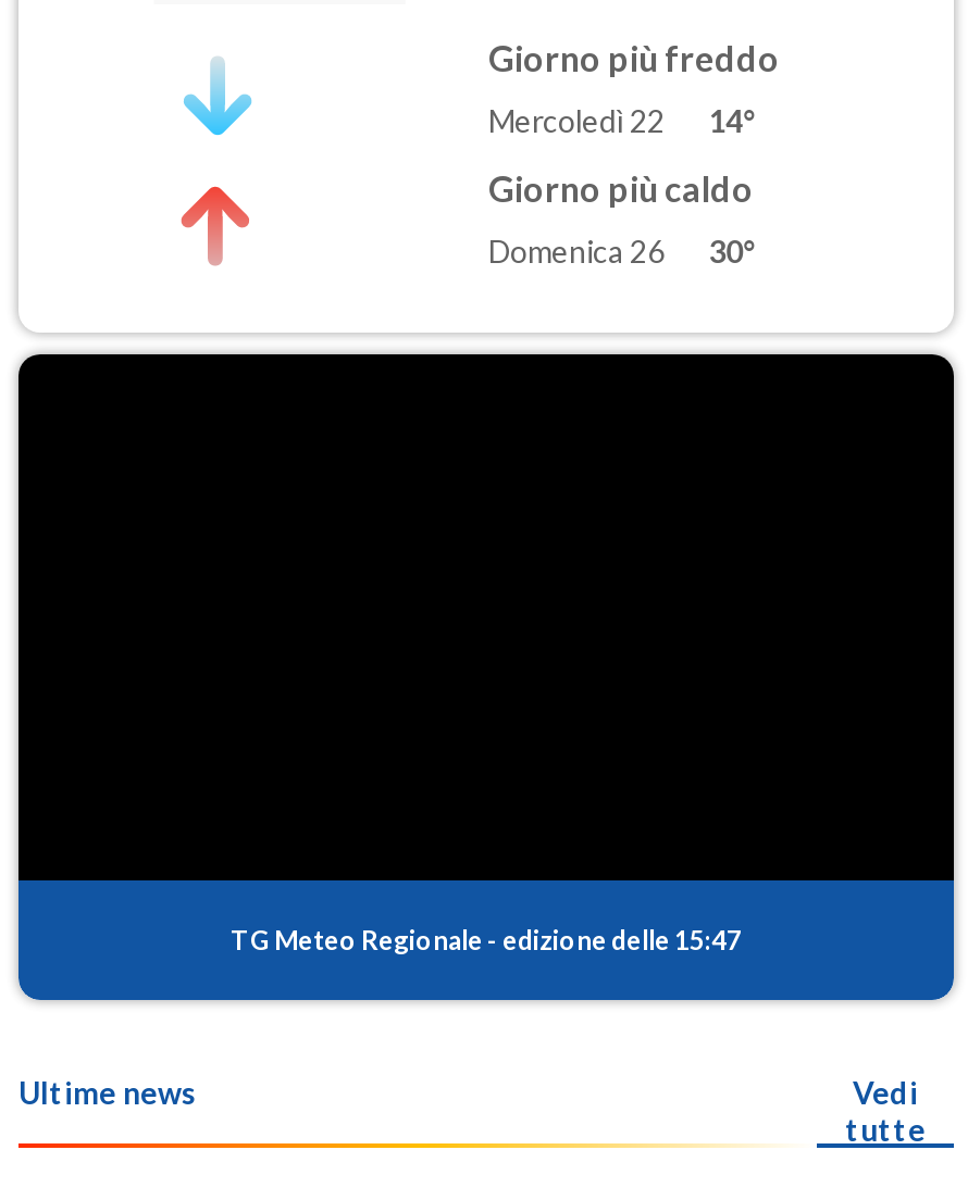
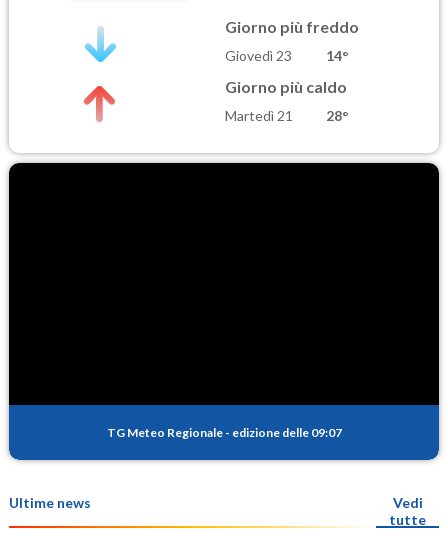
[488,102,665,139] Mercoledì 22 -> [225,47,292,64] Giovedì 23
[488,233,758,270] Domenica 26 | 30° -> [225,107,349,124] Martedì 21 | 28°
[231,923,742,955] TG Meteo Regionale - edizione delle 15:47 -> [106,424,341,439] TG Meteo Regionale - edizione delle 09:07

